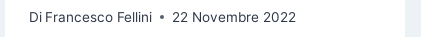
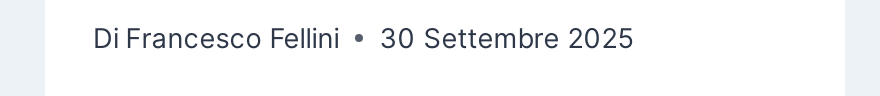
[29,9,296,25] Di Francesco Fellini 22 Novembre 2022 -> [93,21,633,53] Di Francesco Fellini 30 Settembre 2025

